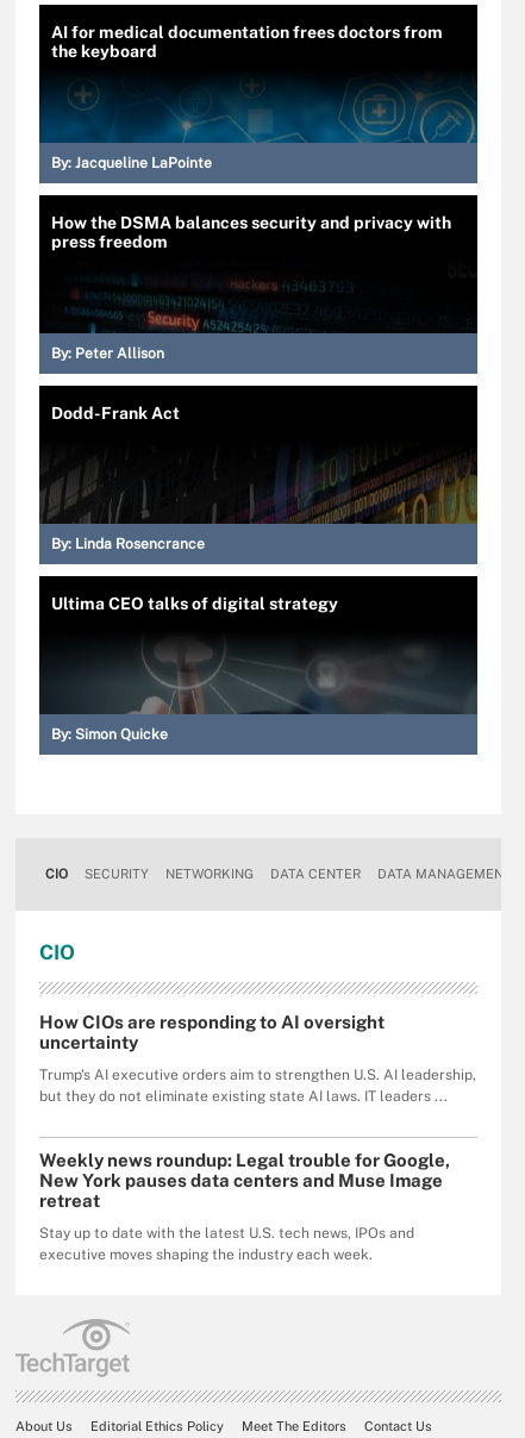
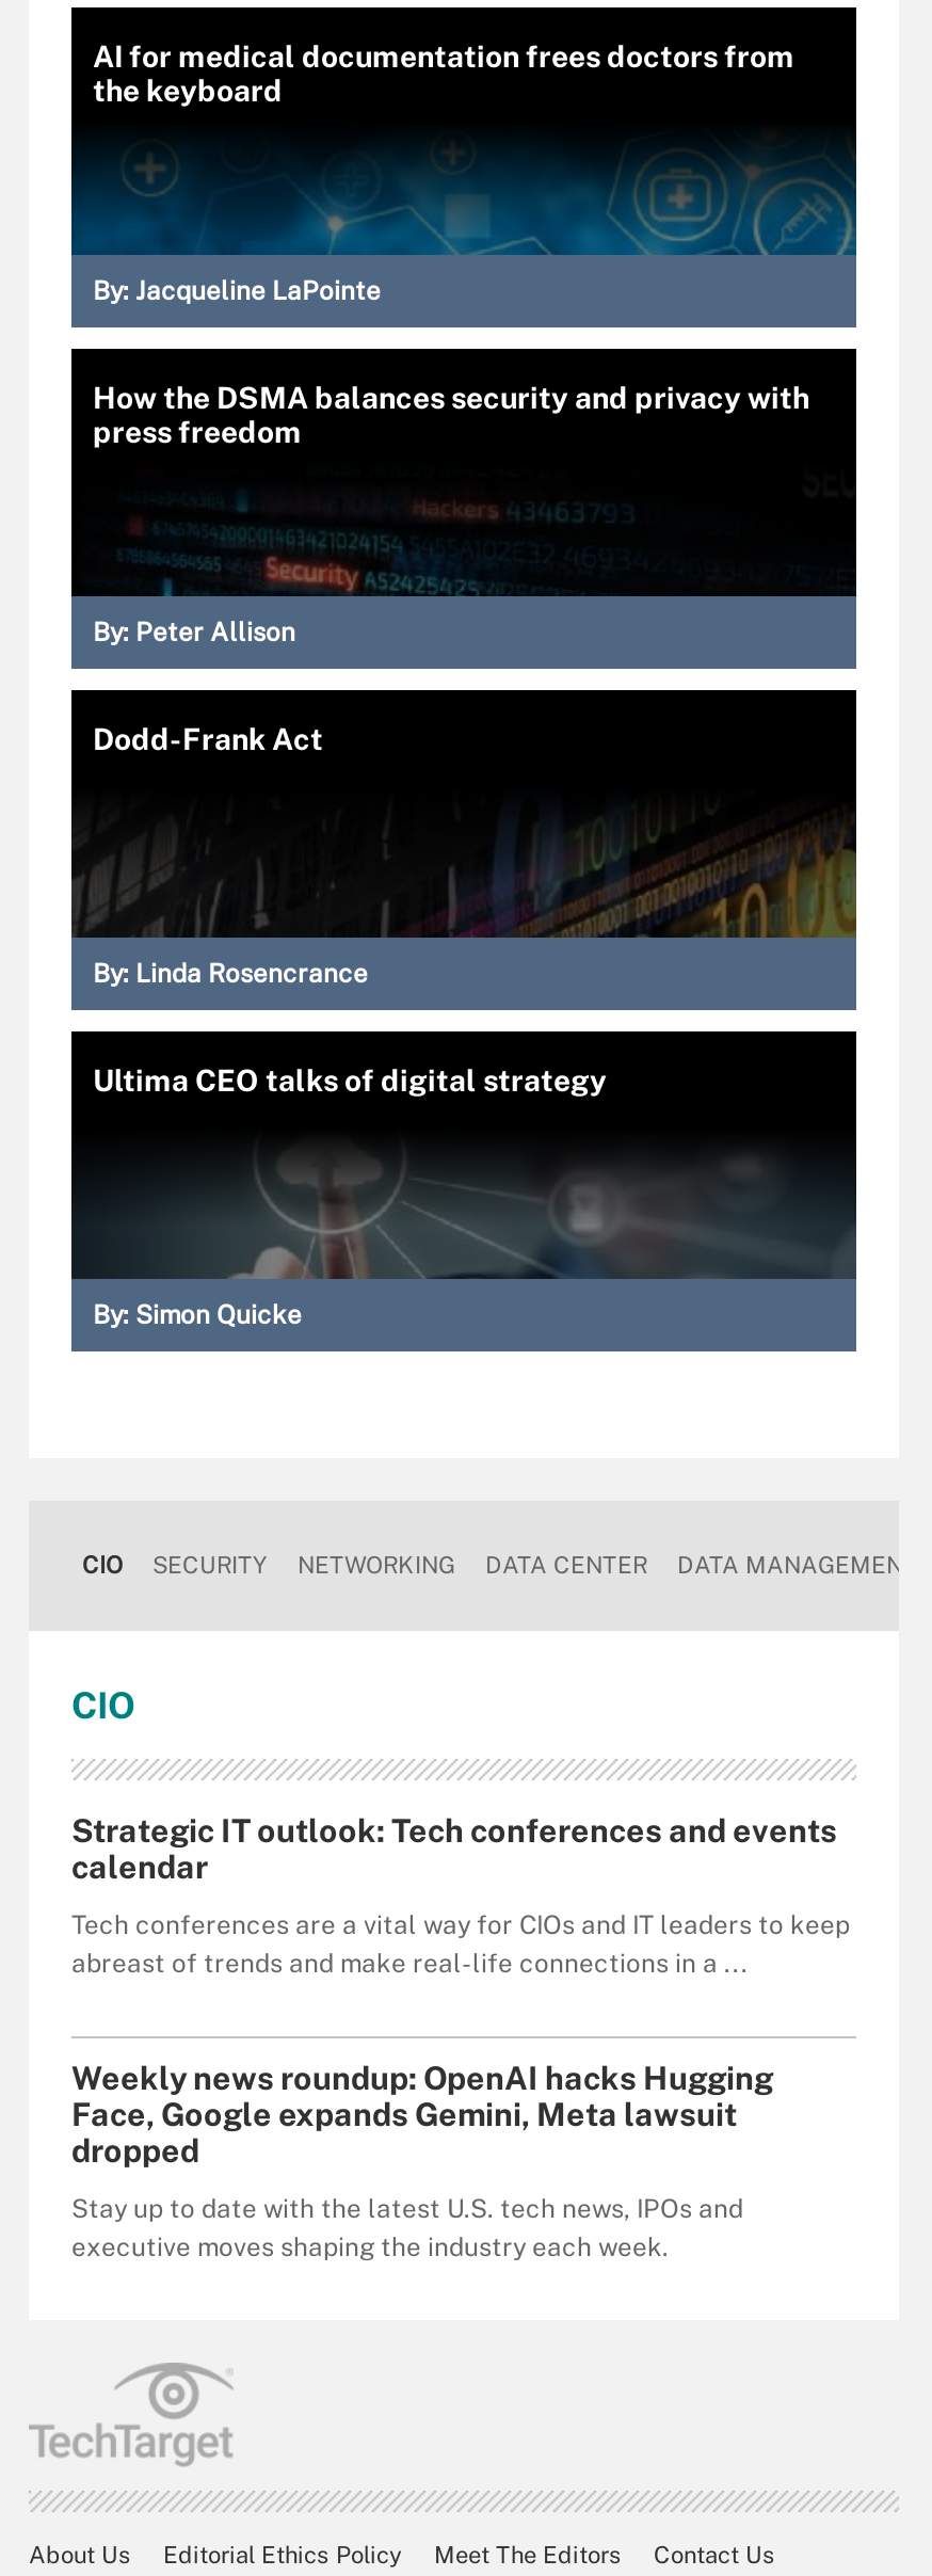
[39,1011,385,1052] How CIOs are responding to AI oversight | uncertainty -> [71,1811,837,1884] Strategic IT outlook: Tech conferences and events | calendar
[39,1066,476,1104] Trump's AI executive orders aim to strengthen U.S. AI leadership, | but they do not eliminate existing state AI laws. IT leaders ... -> [71,1909,850,1978] Tech conferences are a vital way for CIOs and IT leaders to keep | abreast of trends and make real-life connections in a ...
[39,1149,450,1210] Weekly news roundup: Legal trouble for Google, | New York pauses data centers and Muse Image | retreat -> [71,2059,773,2167] Weekly news roundup: OpenAI hacks Hugging | Face, Google expands Gemini, Meta lawsuit | dropped

